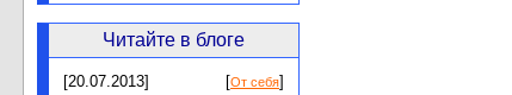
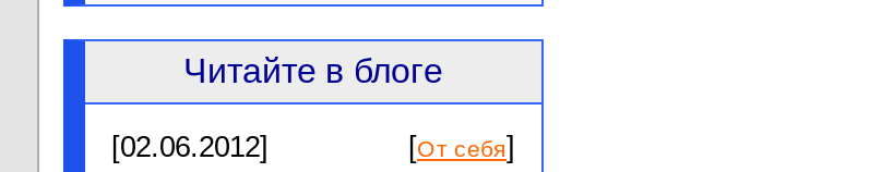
[63,72,149,90] [20.07.2013] -> [111,131,269,163] [02.06.2012]

